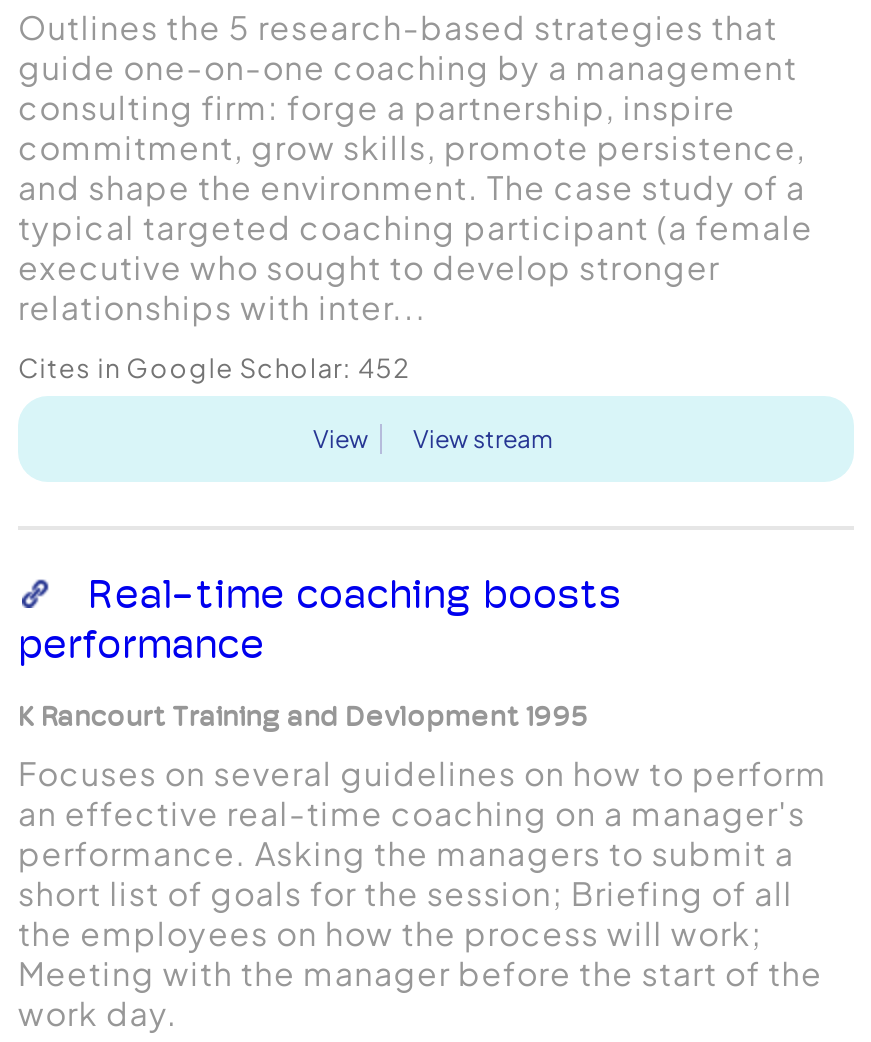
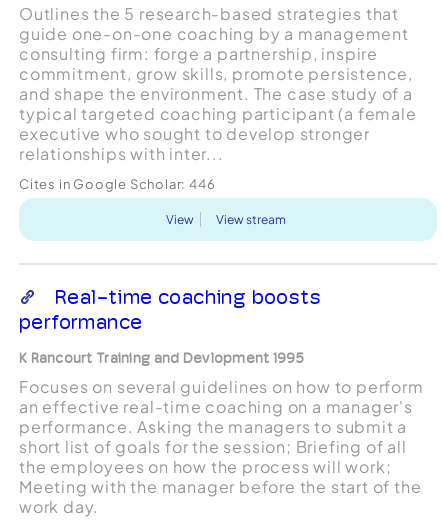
[18,351,411,383] Cites in Google Scholar: 452 -> [19,175,215,191] Cites in Google Scholar: 446

